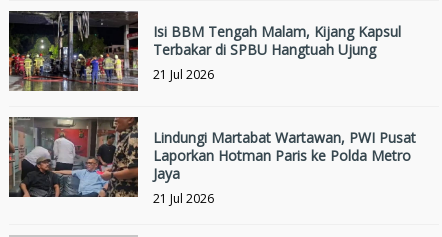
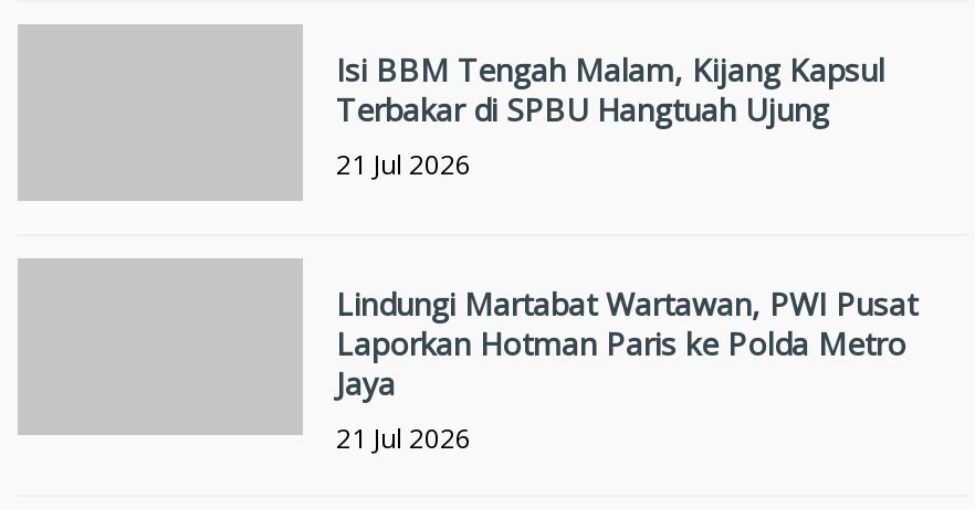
[8,10,139,91] [image] -> none
[8,116,139,198] [image] -> none

